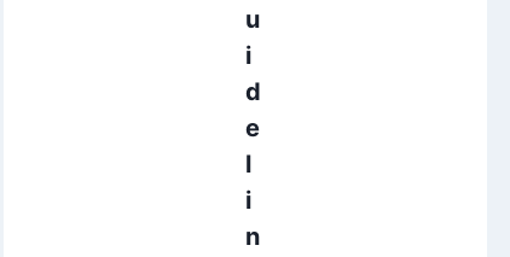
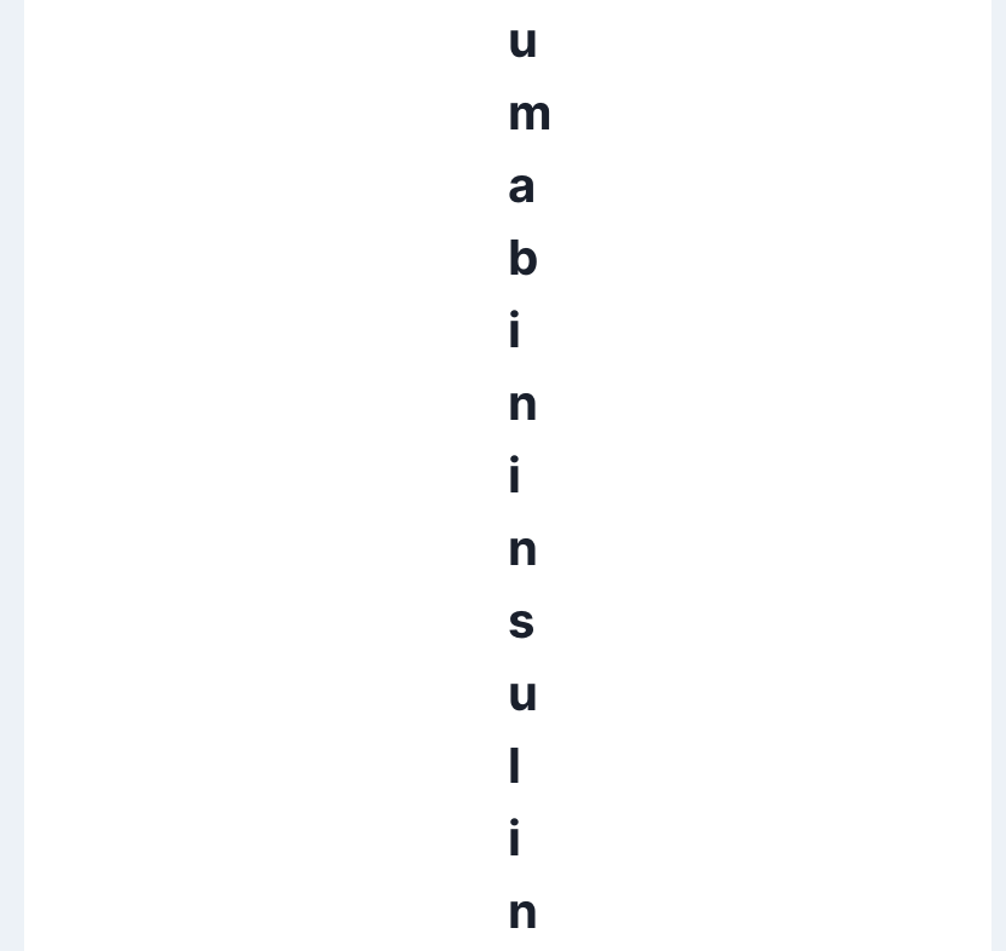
none -> [508,83,551,287] m | a | b
[245,78,261,143] d | e -> [508,374,537,722] n | i | n | s | u

